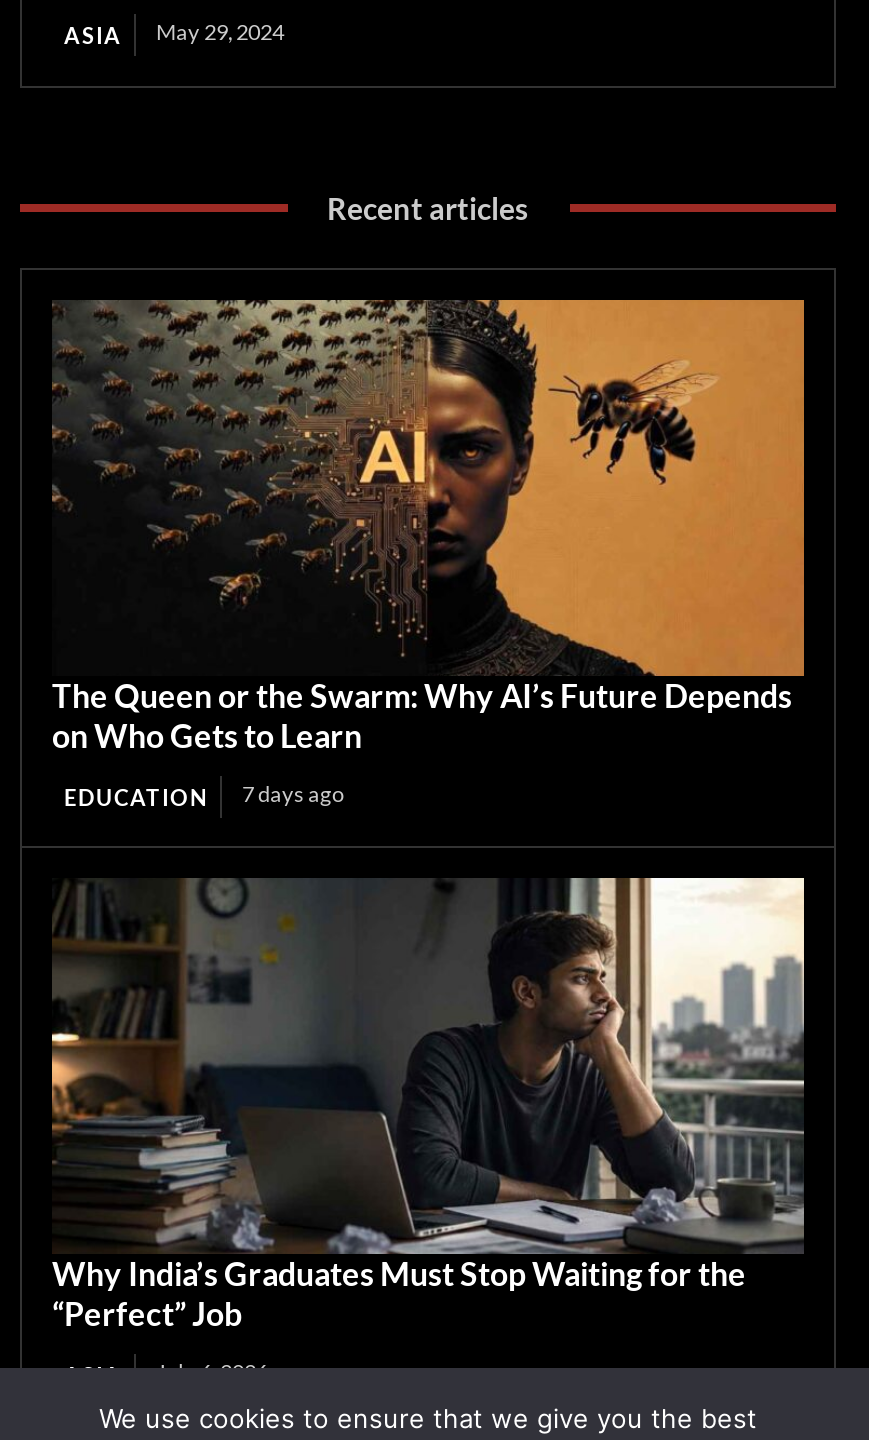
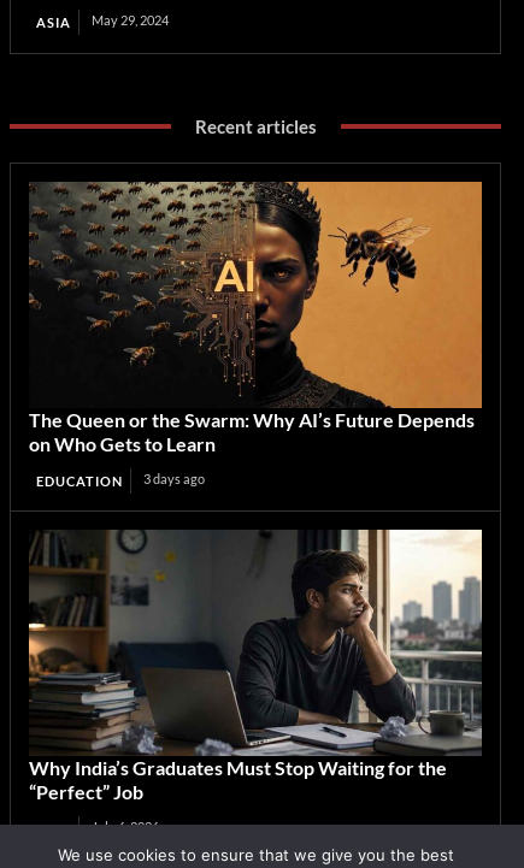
[64,779,344,809] EDUCATION 7 days ago -> [36,470,205,488] EDUCATION 3 days ago

